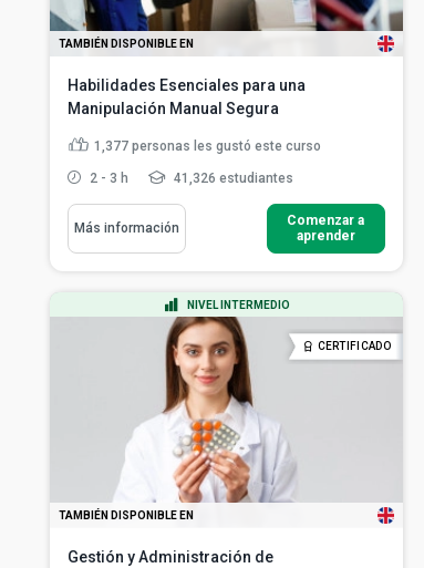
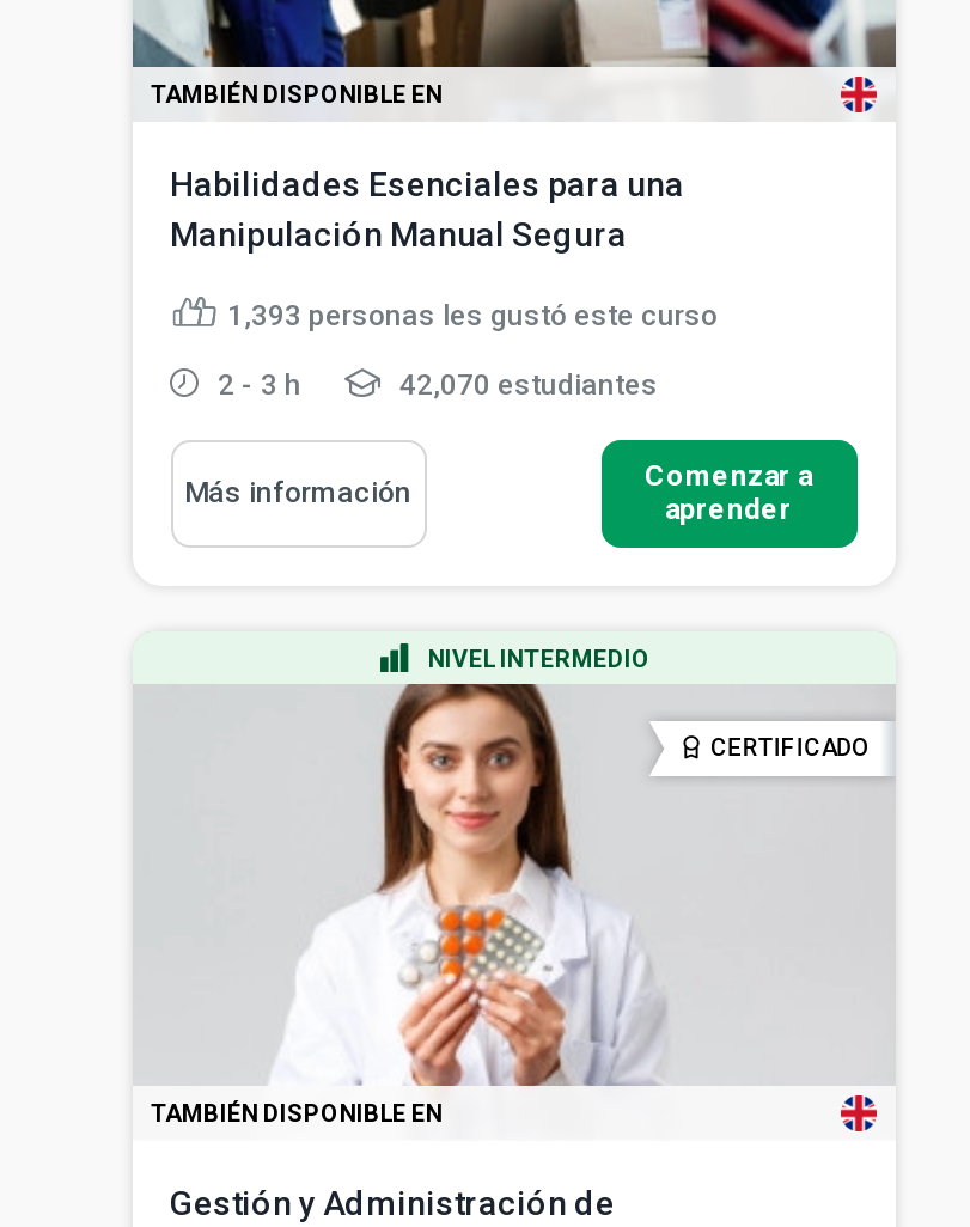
[94,138,320,154] 1,377 personas les gustó este curso -> [227,298,718,332] 1,393 personas les gustó este curso
[170,170,293,185] 41,326 estudiantes -> [392,367,658,401] 42,070 estudiantes

